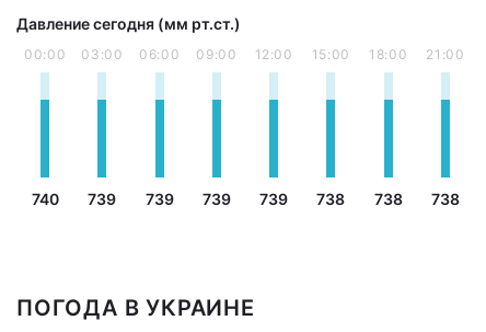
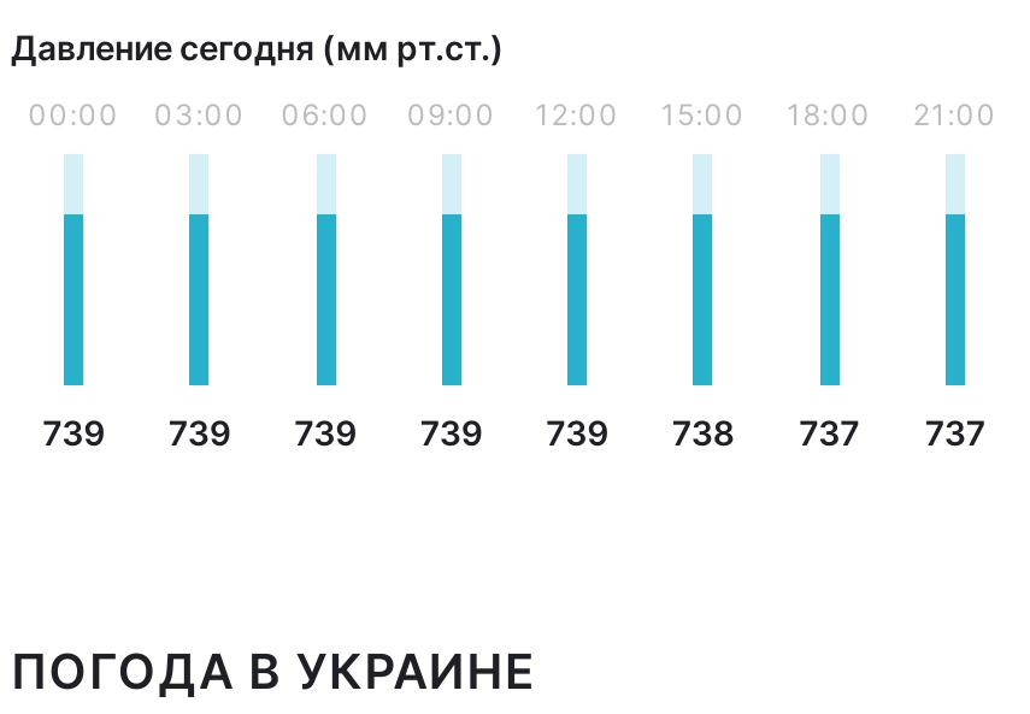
[31,190,59,208] 740 -> [42,412,105,453] 739
[374,190,402,208] 738 -> [799,412,859,453] 737
[431,190,460,208] 738 -> [925,412,985,453] 737

